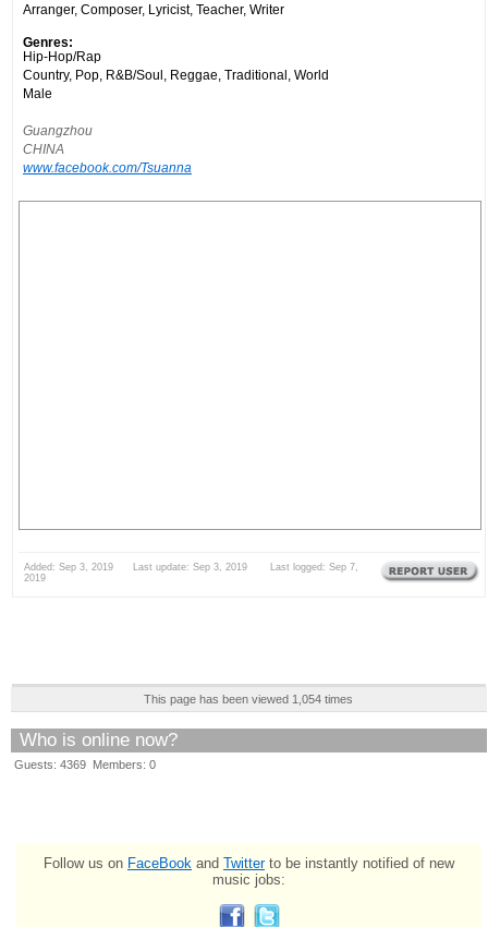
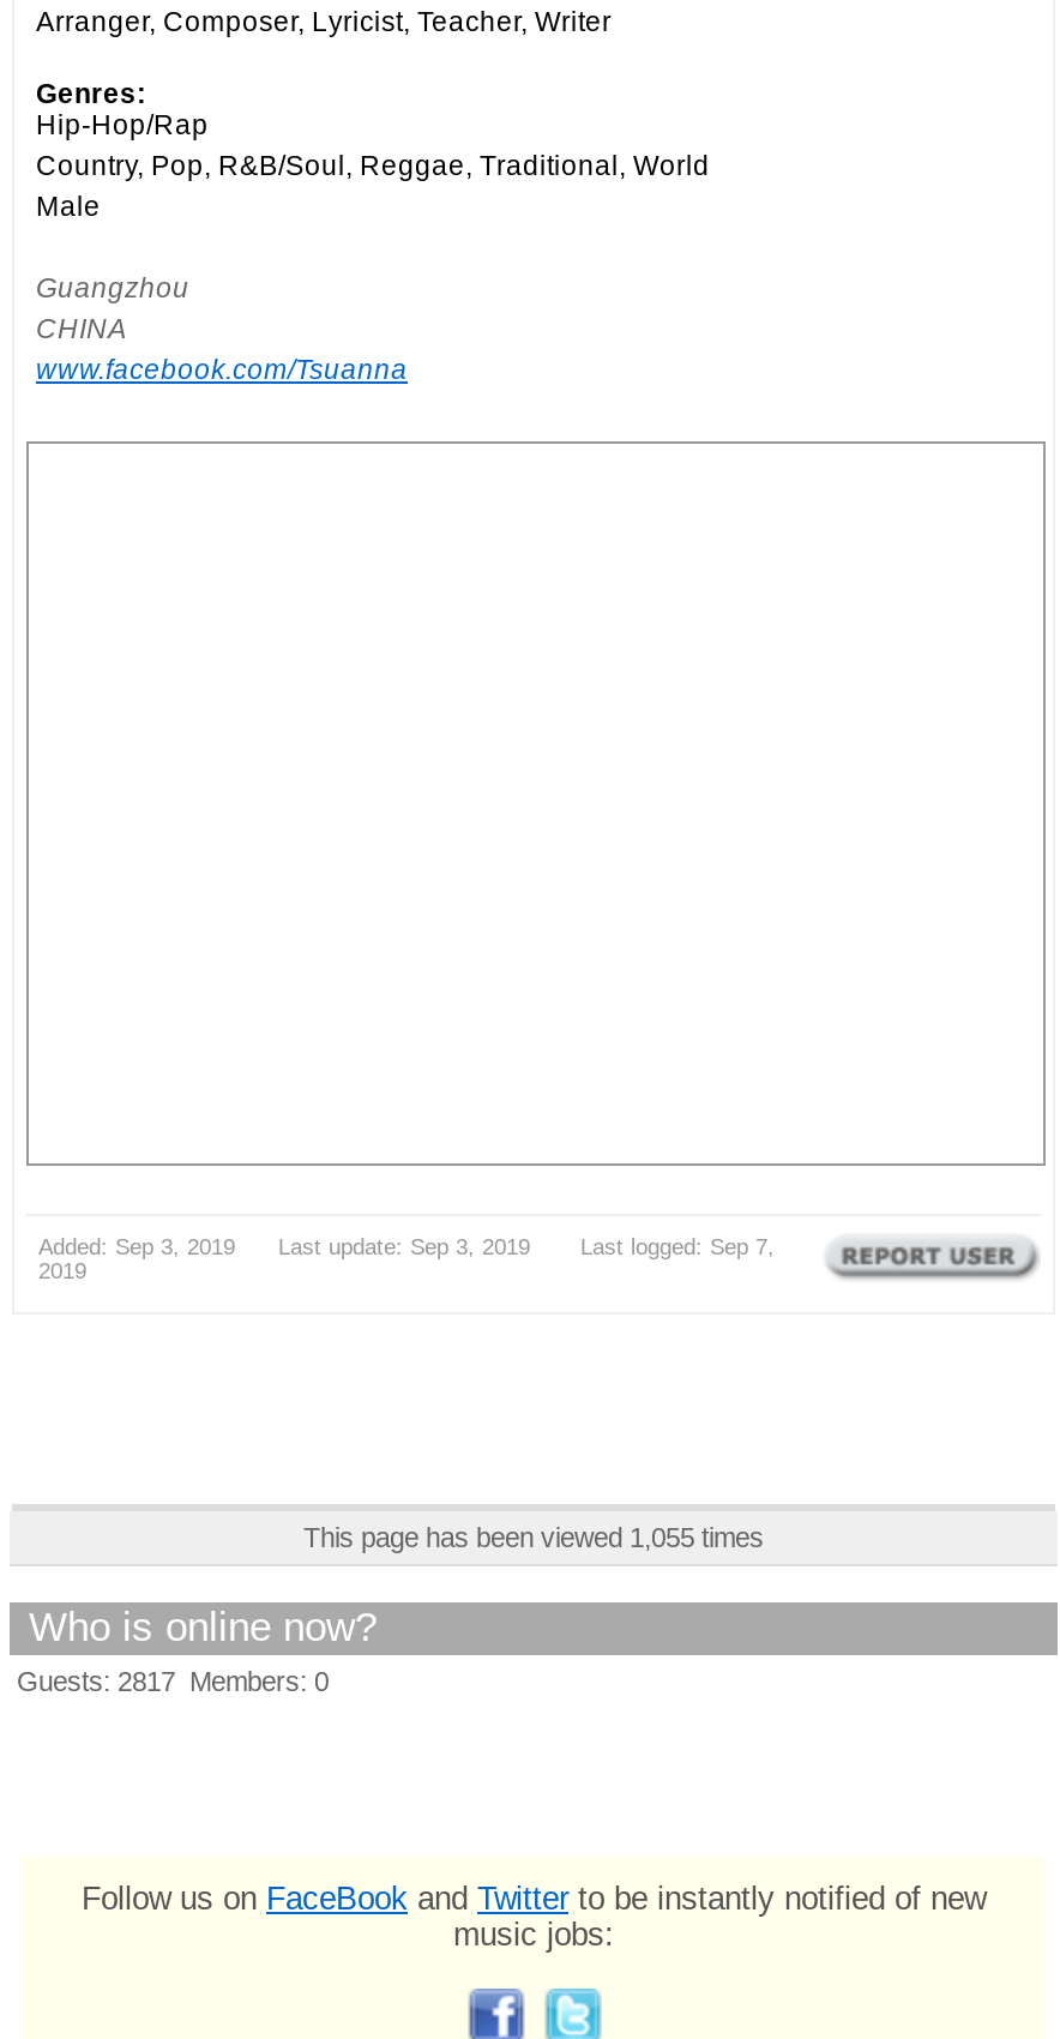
[144,692,353,706] This page has been viewed 1,054 times -> [303,1523,764,1552] This page has been viewed 1,055 times
[14,758,156,771] Guests: 4369 Members: 0 -> [17,1667,329,1696] Guests: 2817 Members: 0

